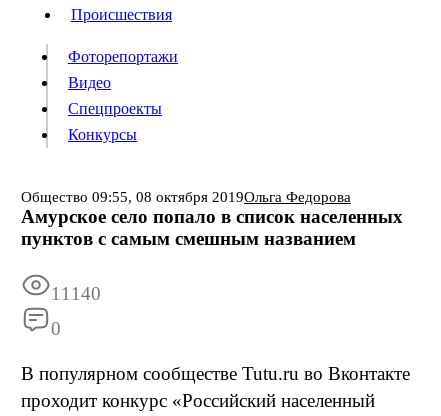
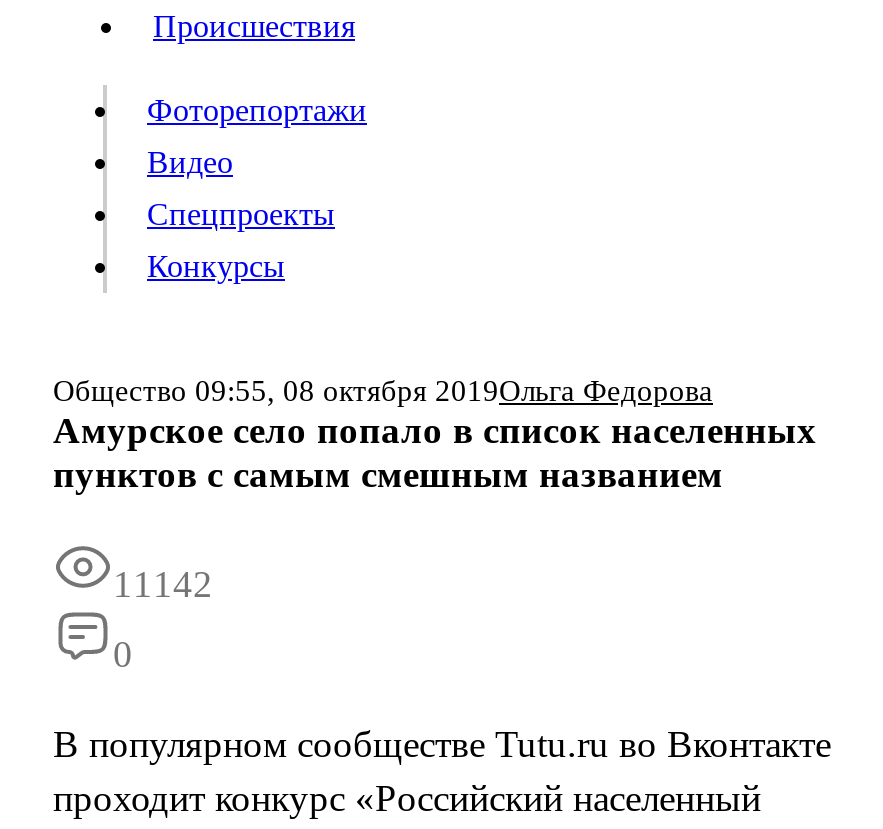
[51,283,101,304] 11140 -> [113,564,213,606] 11142

